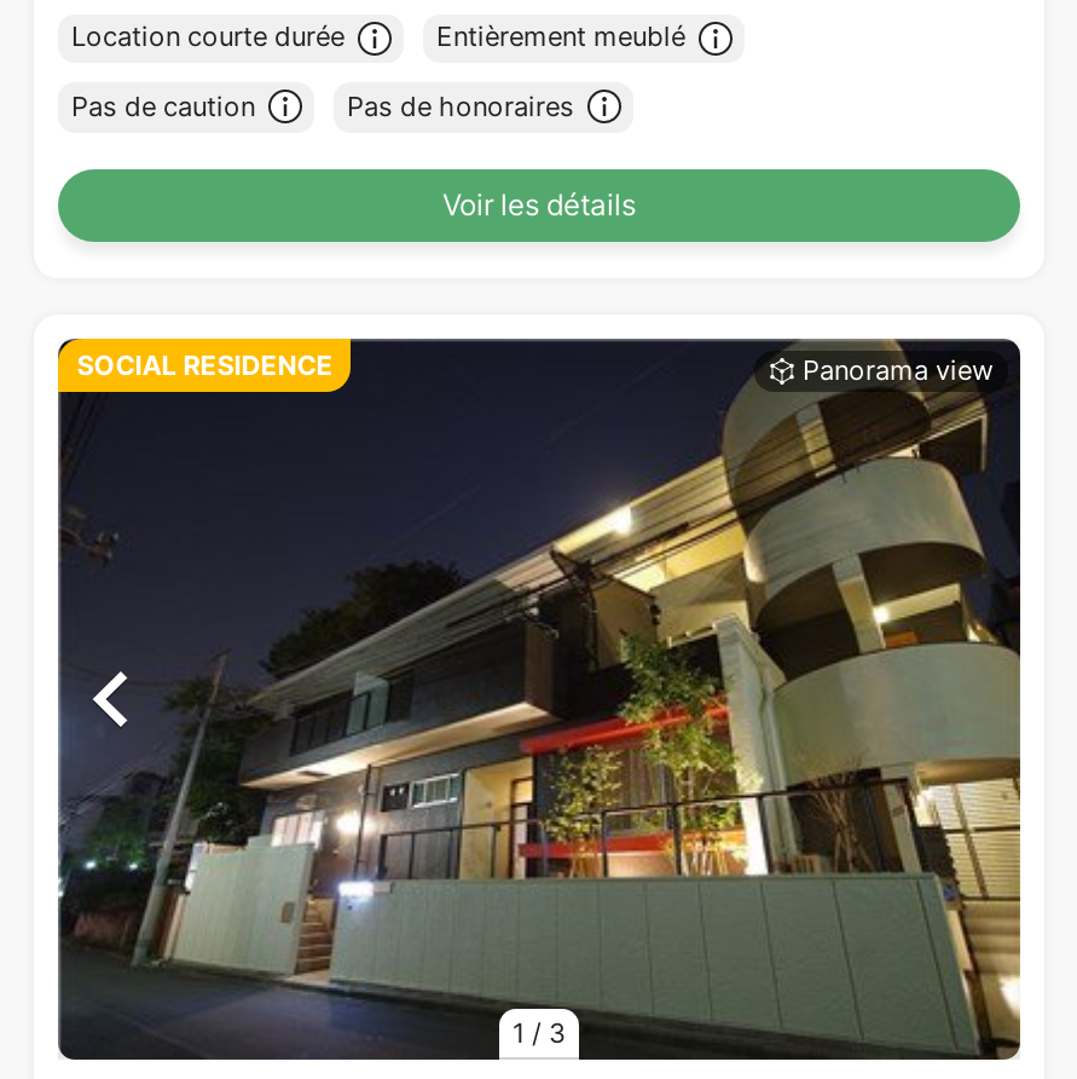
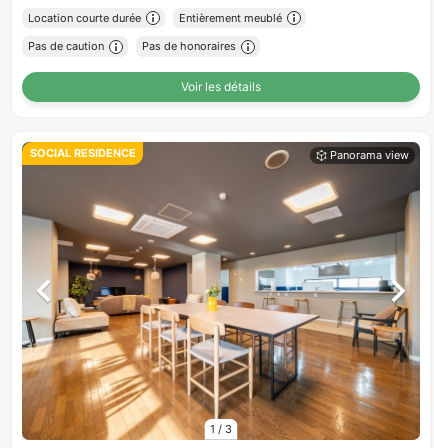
[56,339,1020,1062] [image] -> [21,142,421,441] [image]

